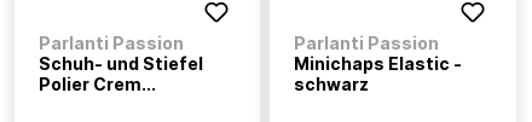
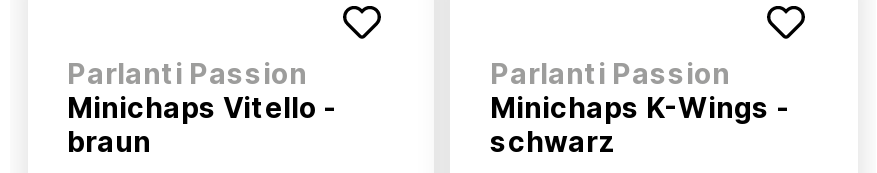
[38,54,203,95] Schuh- und Stiefel | Polier Crem... -> [67,91,337,159] Minichaps Vitello - | braun
[294,54,462,74] Minichaps Elastic - -> [490,91,790,125] Minichaps K-Wings -

